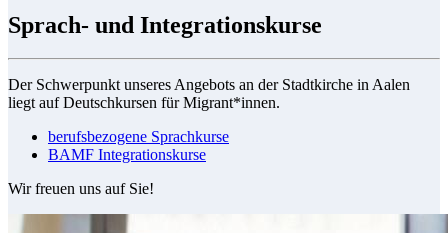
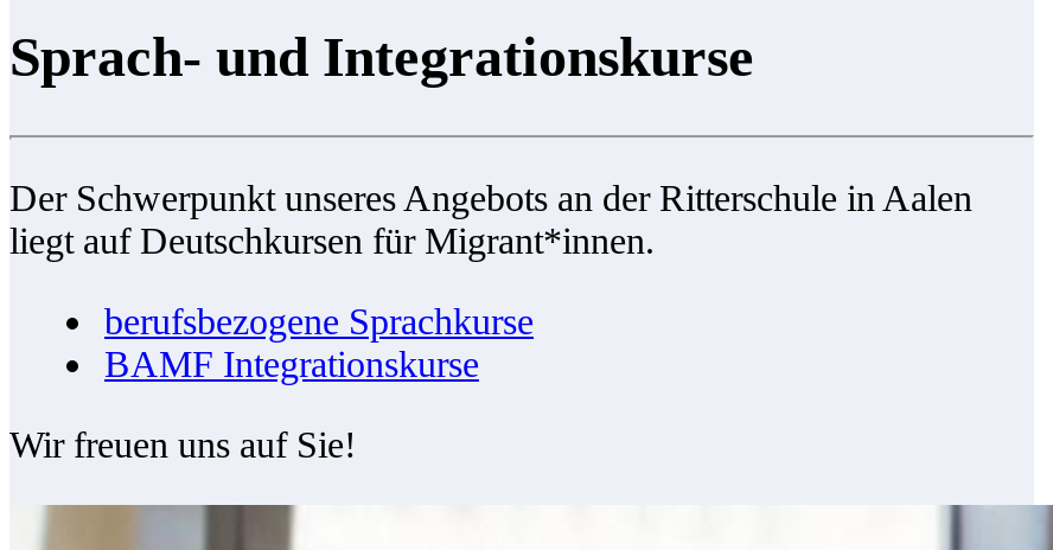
[8,76,410,93] Der Schwerpunkt unseres Angebots an der Stadtkirche in Aalen -> [9,179,972,219] Der Schwerpunkt unseres Angebots an der Ritterschule in Aalen

